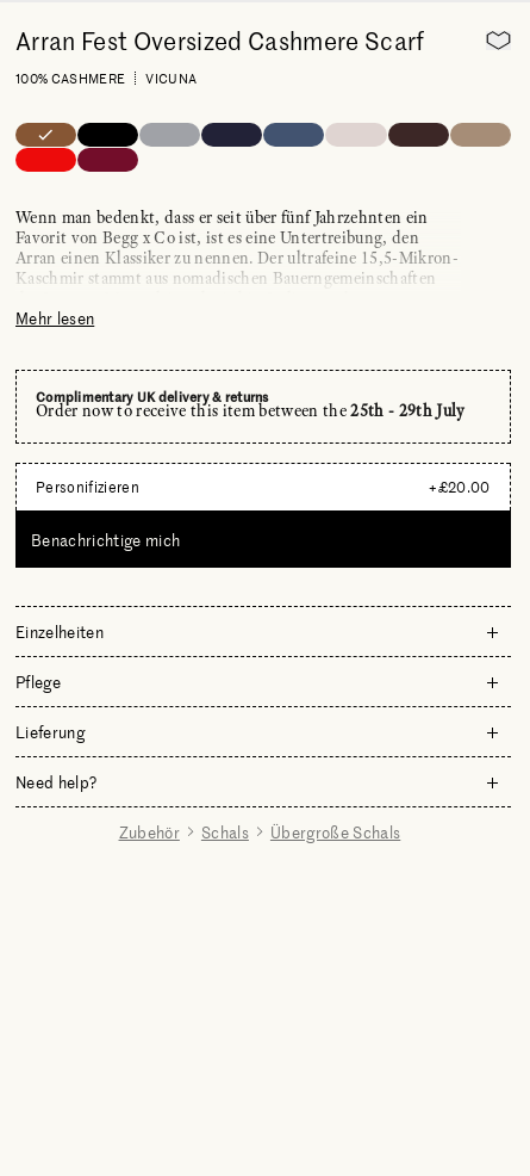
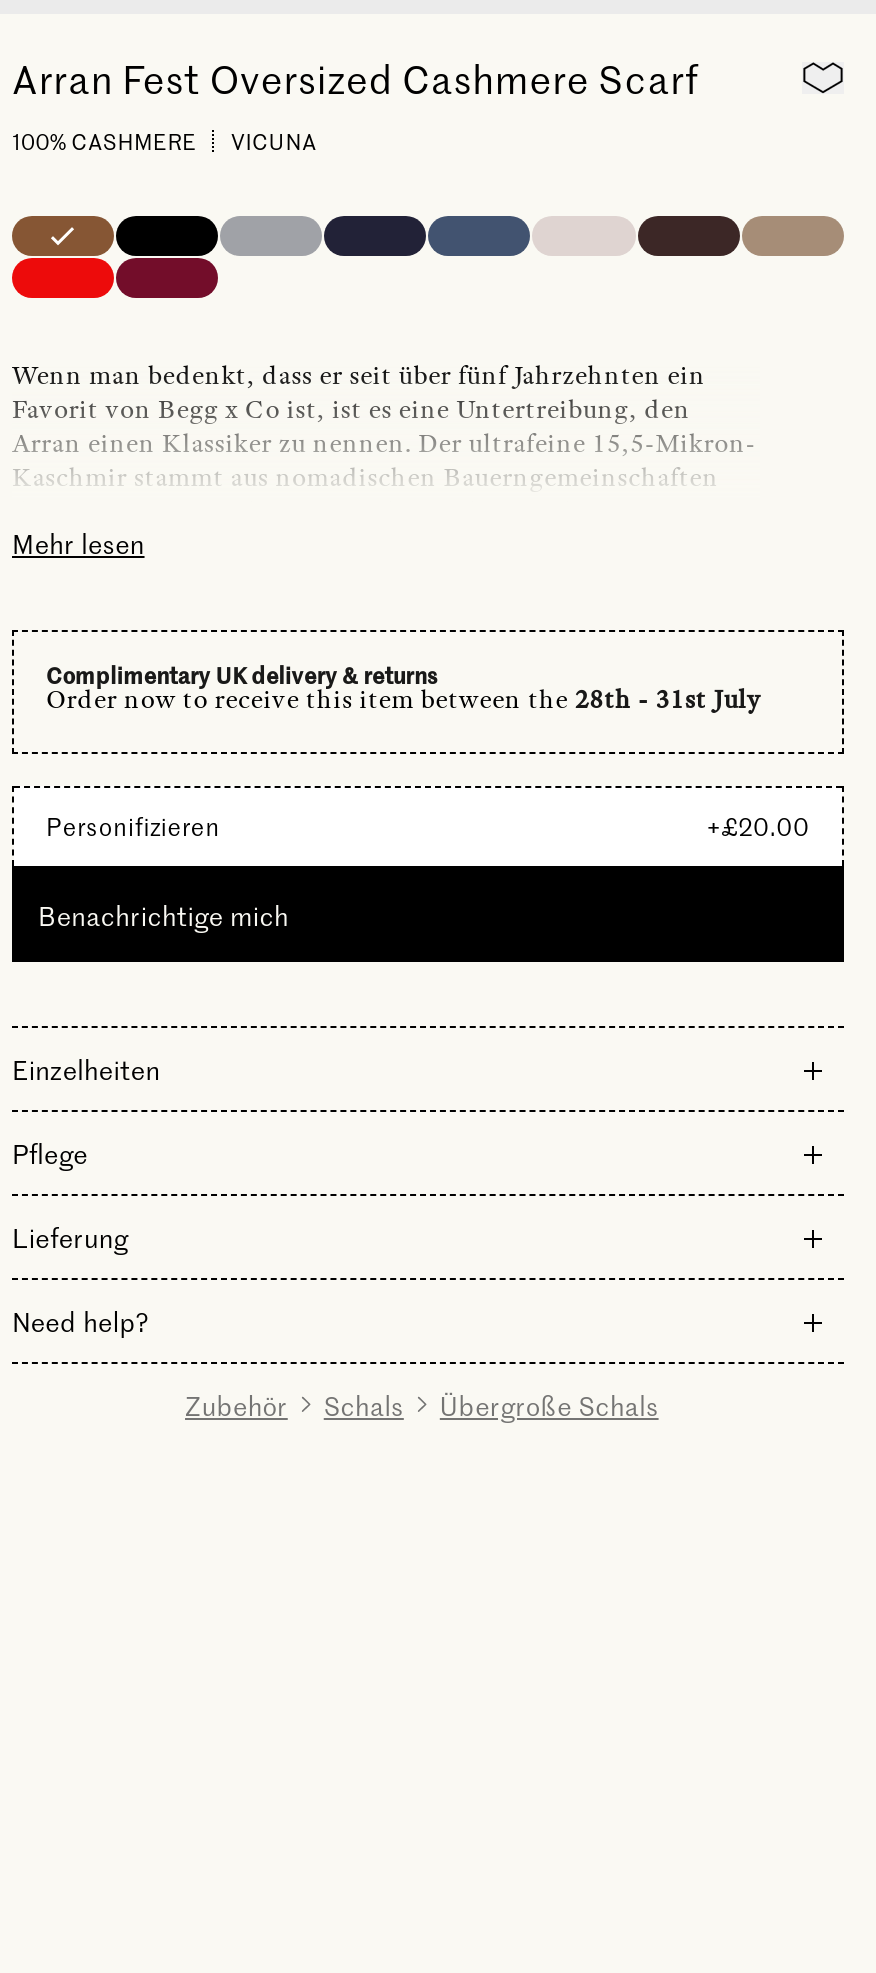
[36,405,465,421] Order now to receive this item between the 25th - 29th July -> [46,689,762,717] Order now to receive this item between the 28th - 31st July

